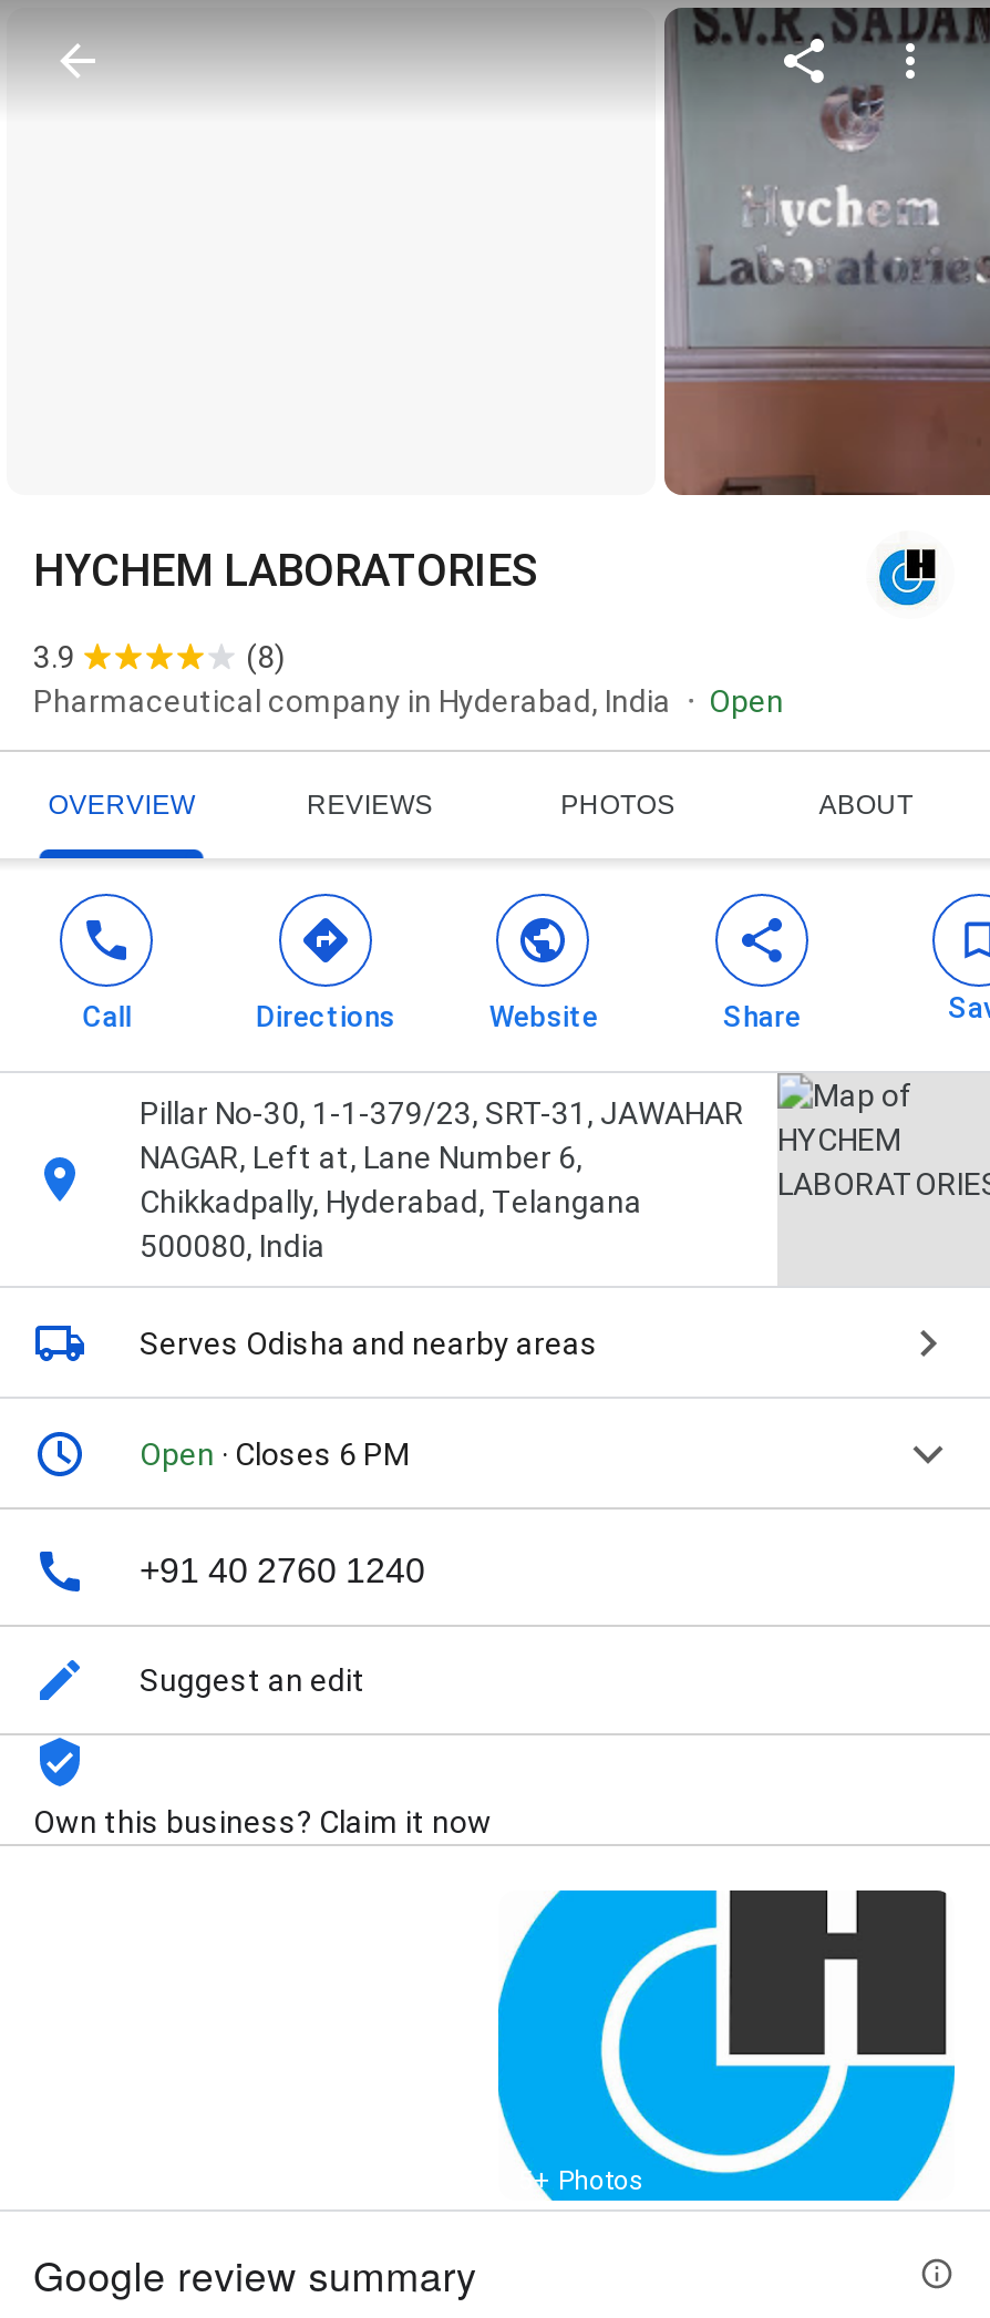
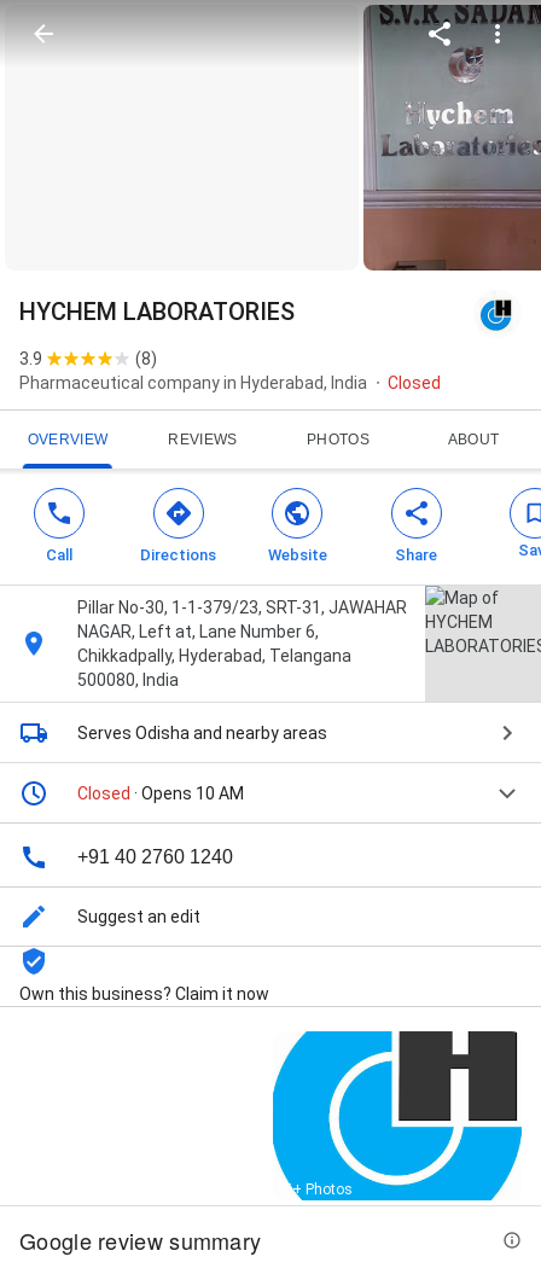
[709,684,784,719] Open -> [388,373,441,393] Closed
[140,1437,410,1472] Open · Closes 6 PM -> [77,784,244,803] Closed · Opens 10 AM

